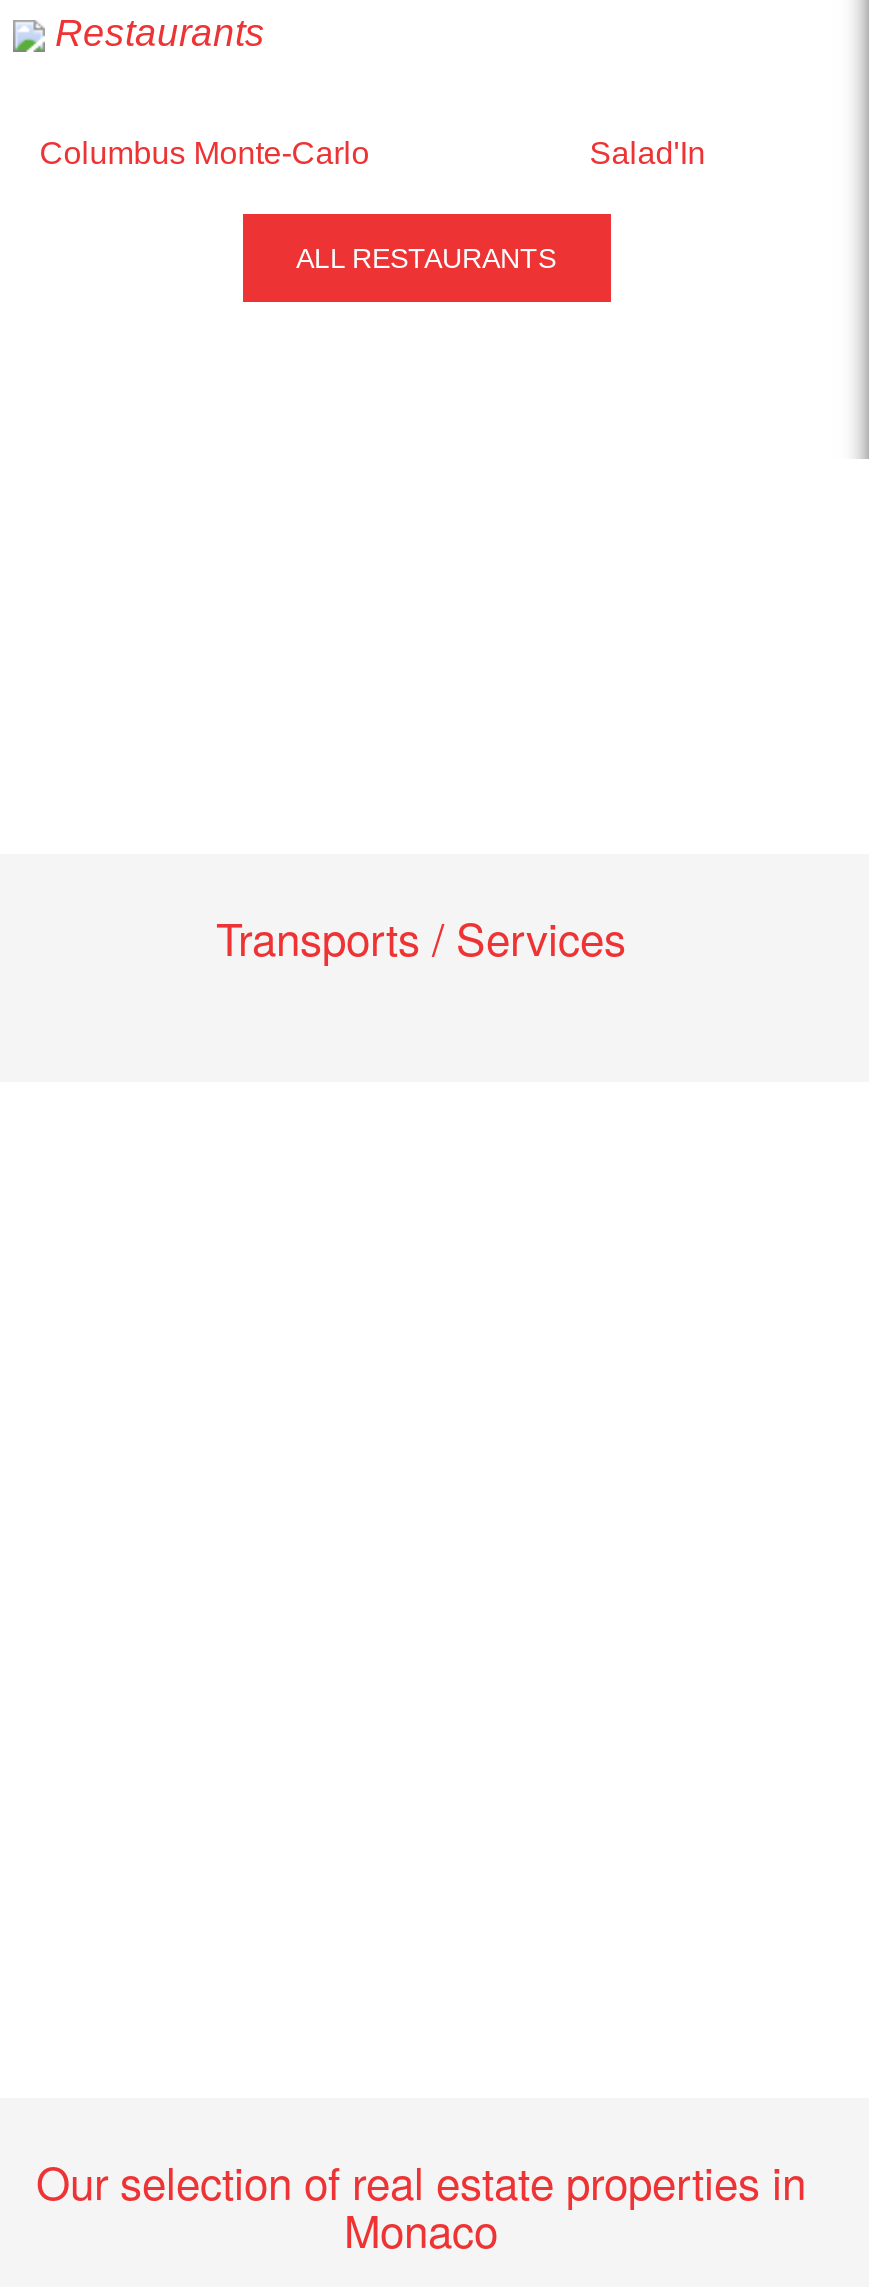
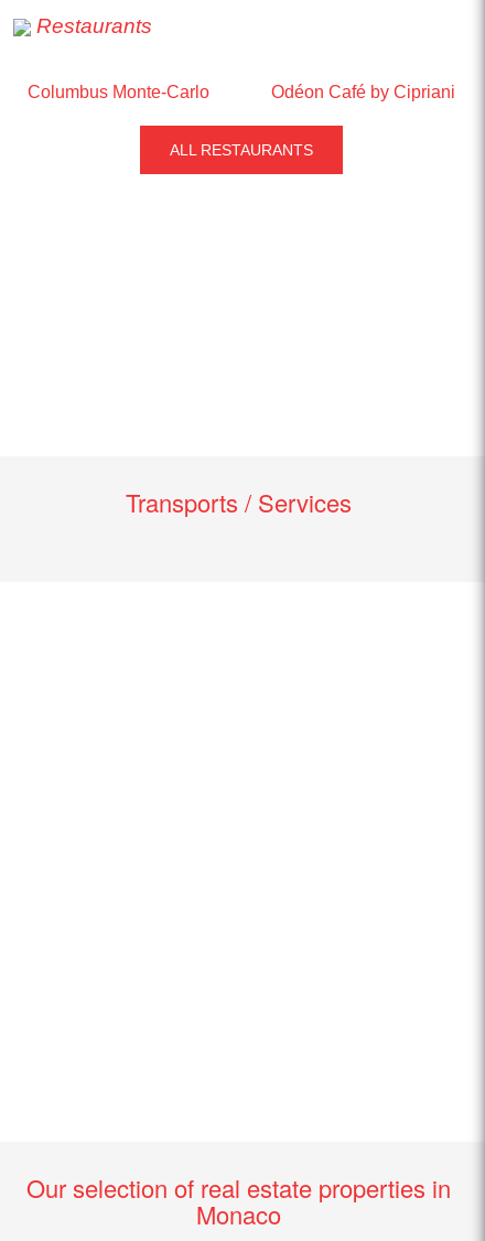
[589,136,705,170] Salad'In -> [271,83,455,102] Odéon Café by Cipriani

